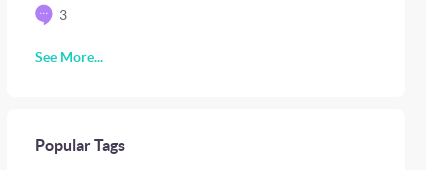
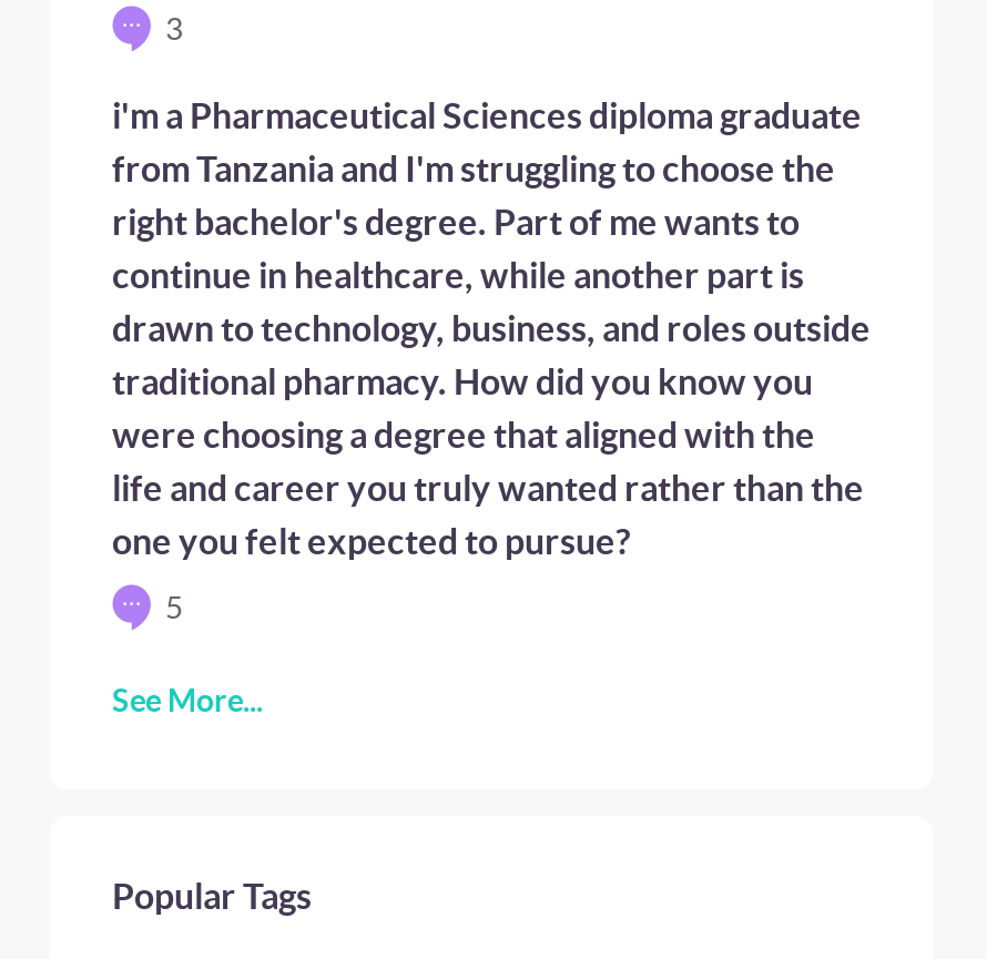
none -> [112,95,871,625] i'm a Pharmaceutical Sciences diploma graduate | from Tanzania and I'm struggling to choose the | right bachelor's degree. Part of me wants to | continue in healthcare, while another part is | drawn to technology, business, and roles outside | traditional pharmacy. How did you know you | were choosing a degree that aligned with the | life and career you truly wanted rather than the | one you felt expected to pursue? | 5

